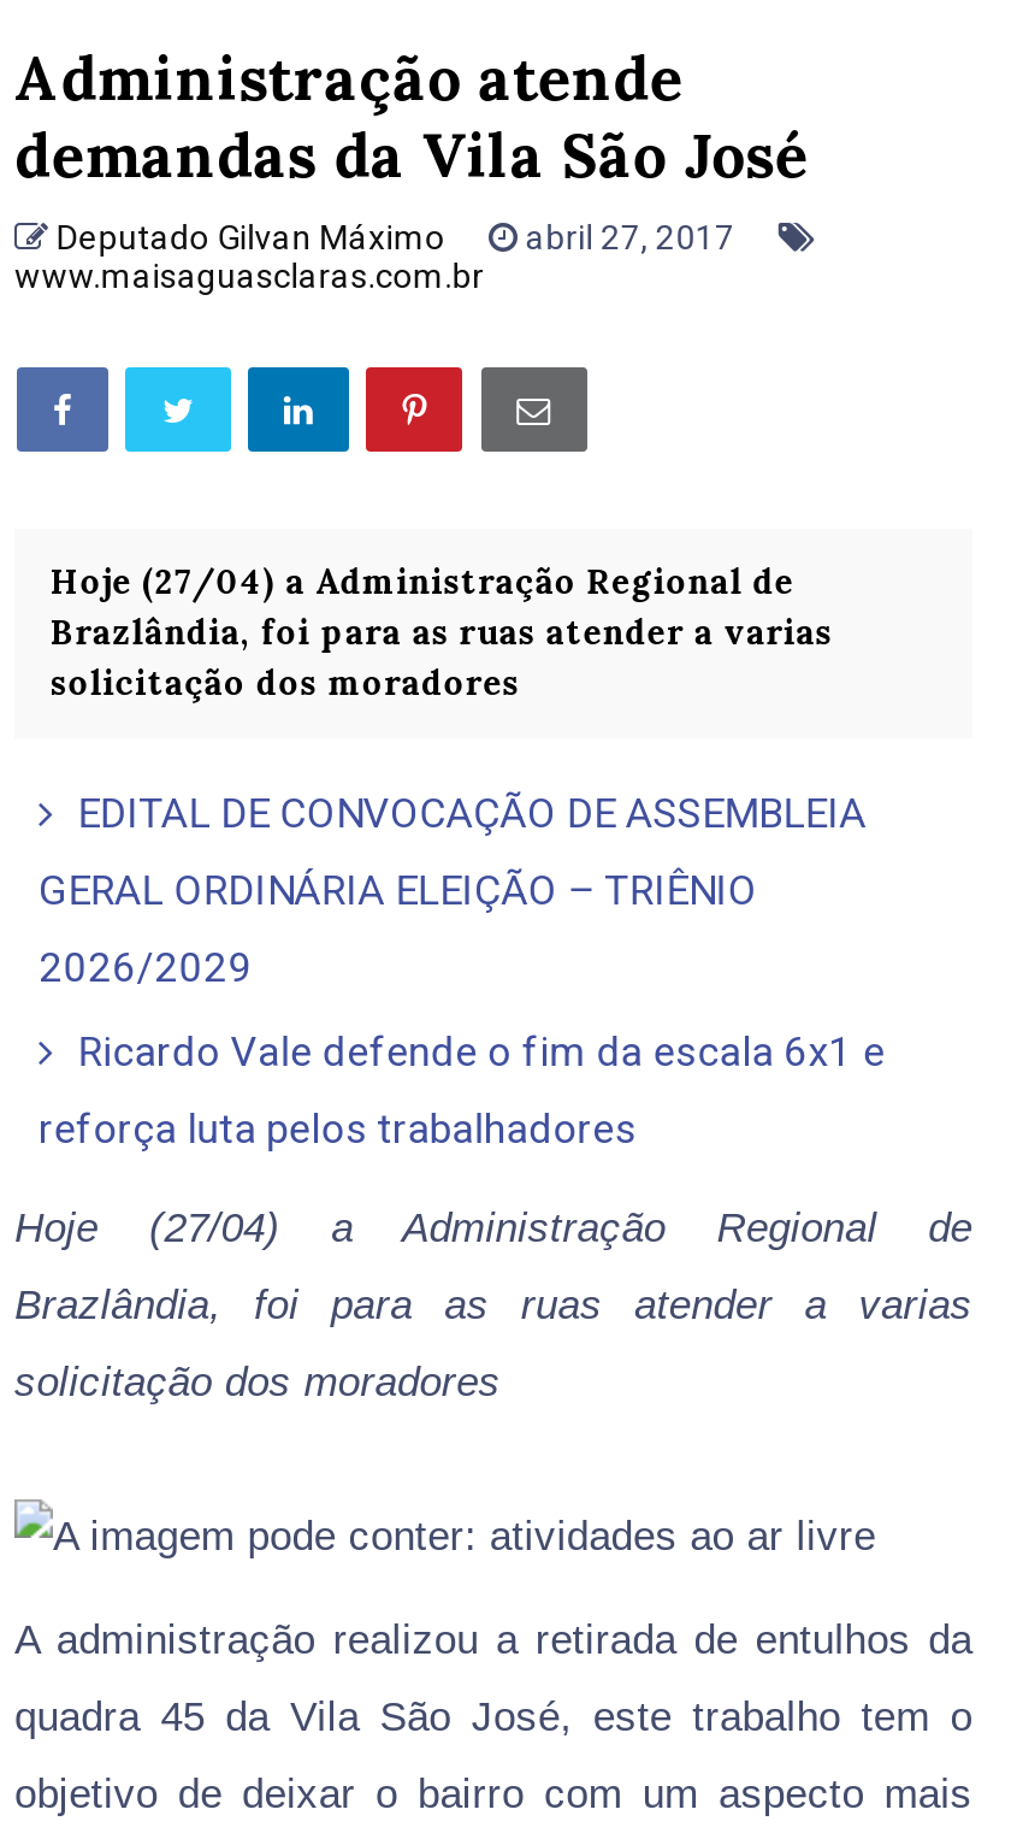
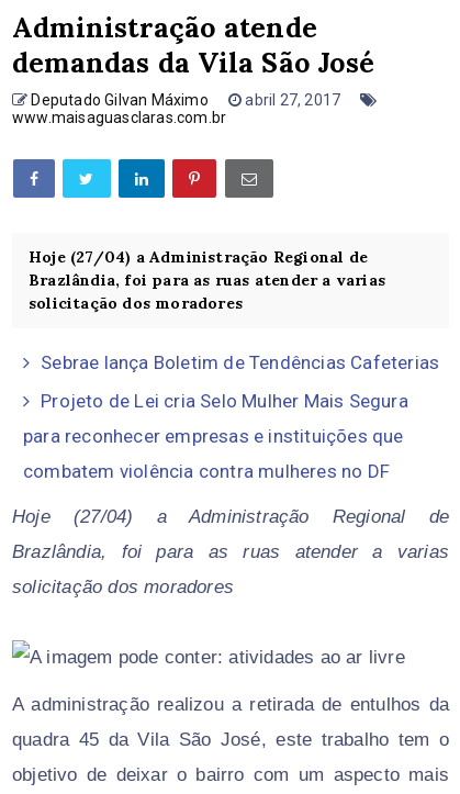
[39,788,885,1152] EDITAL DE CONVOCAÇÃO DE ASSEMBLEIA | GERAL ORDINÁRIA ELEIÇÃO – TRIÊNIO | 2026/2029 | Ricardo Vale defende o fim da escala 6x1 e | reforça luta pelos trabalhadores -> [23,351,439,482] Sebrae lança Boletim de Tendências Cafeterias | Projeto de Lei cria Selo Mulher Mais Segura | para reconhecer empresas e instituições que | combatem violência contra mulheres no DF

